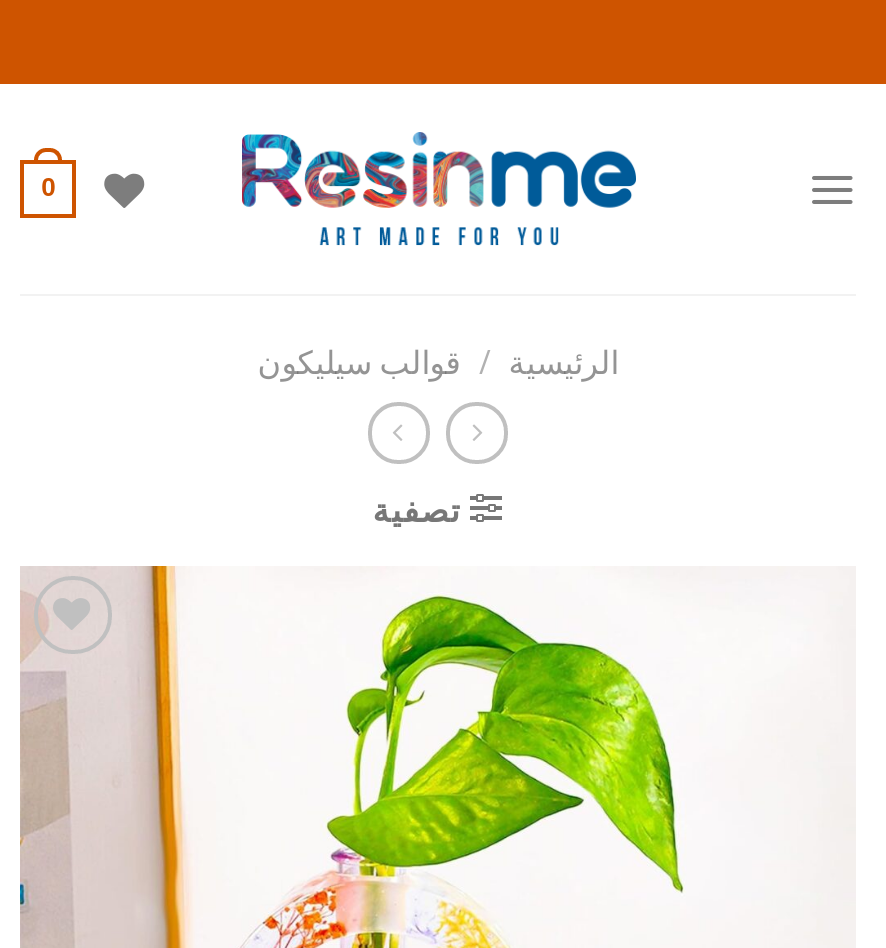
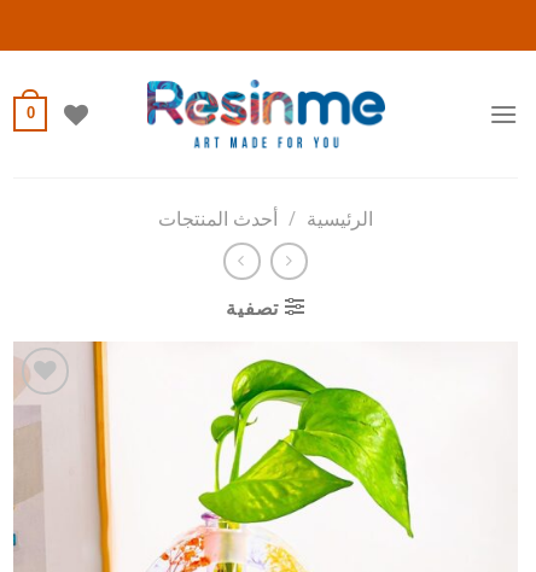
[257,340,619,384] الرئيسية / قوالب سيليكون -> [158,205,373,232] الرئيسية / أحدث المنتجات

